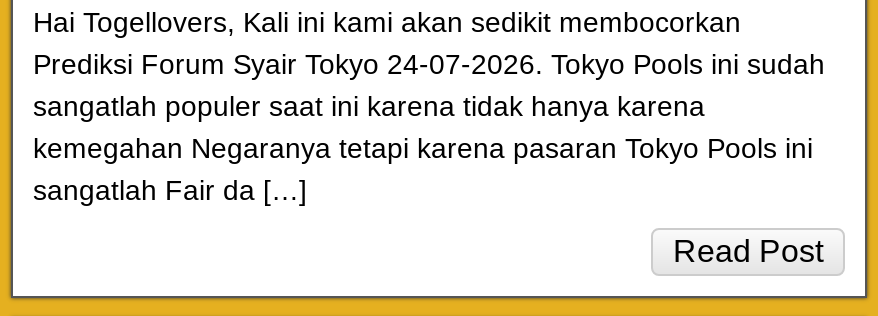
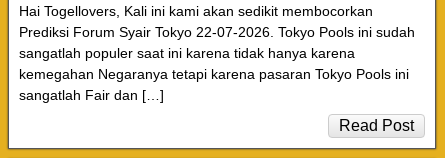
[33,49,825,81] Prediksi Forum Syair Tokyo 24-07-2026. Tokyo Pools ini sudah -> [19,24,415,40] Prediksi Forum Syair Tokyo 22-07-2026. Tokyo Pools ini sudah
[33,175,307,207] sangatlah Fair da […] -> [19,87,164,103] sangatlah Fair dan […]

